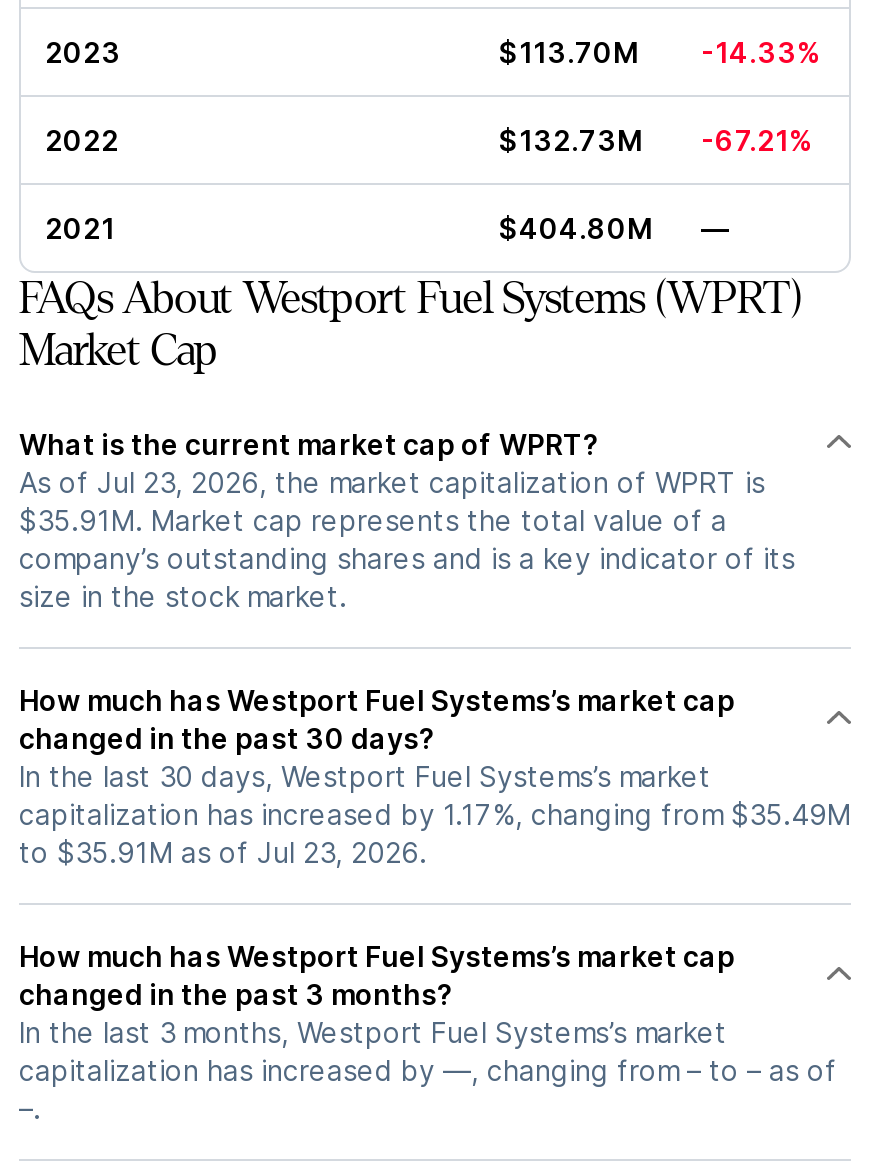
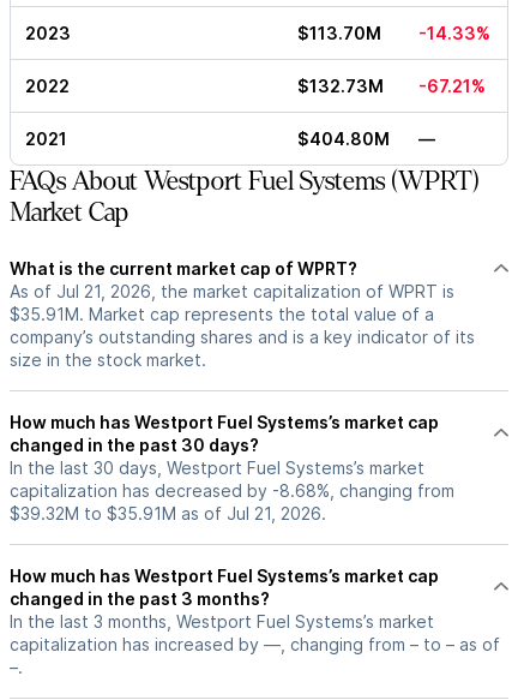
[19,464,765,498] As of Jul 23, 2026, the market capitalization of WPRT is -> [10,281,454,301] As of Jul 21, 2026, the market capitalization of WPRT is
[19,796,851,868] capitalization has increased by 1.17%, changing from $35.49M | to $35.91M as of Jul 23, 2026. -> [10,480,454,523] capitalization has decreased by -8.68%, changing from | $39.32M to $35.91M as of Jul 21, 2026.

